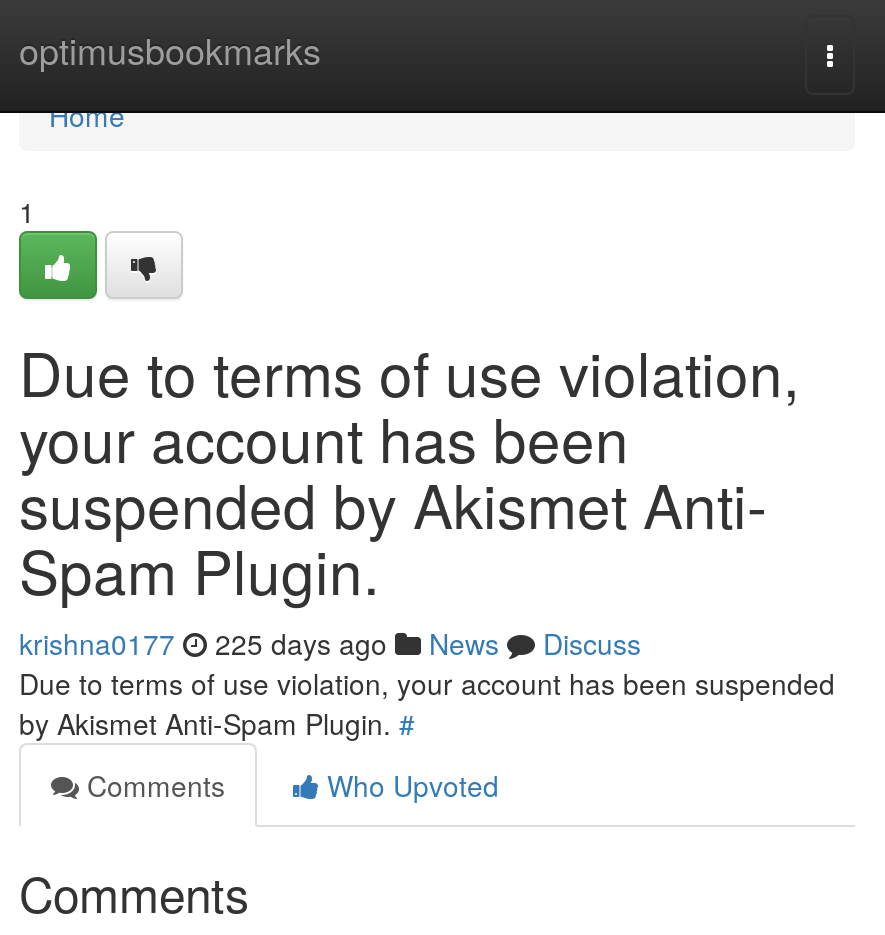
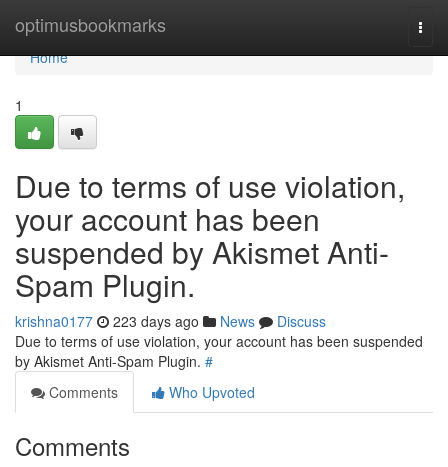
[19,623,641,663] krishna0177 225 days ago News Discuss -> [15,311,326,331] krishna0177 223 days ago News Discuss

